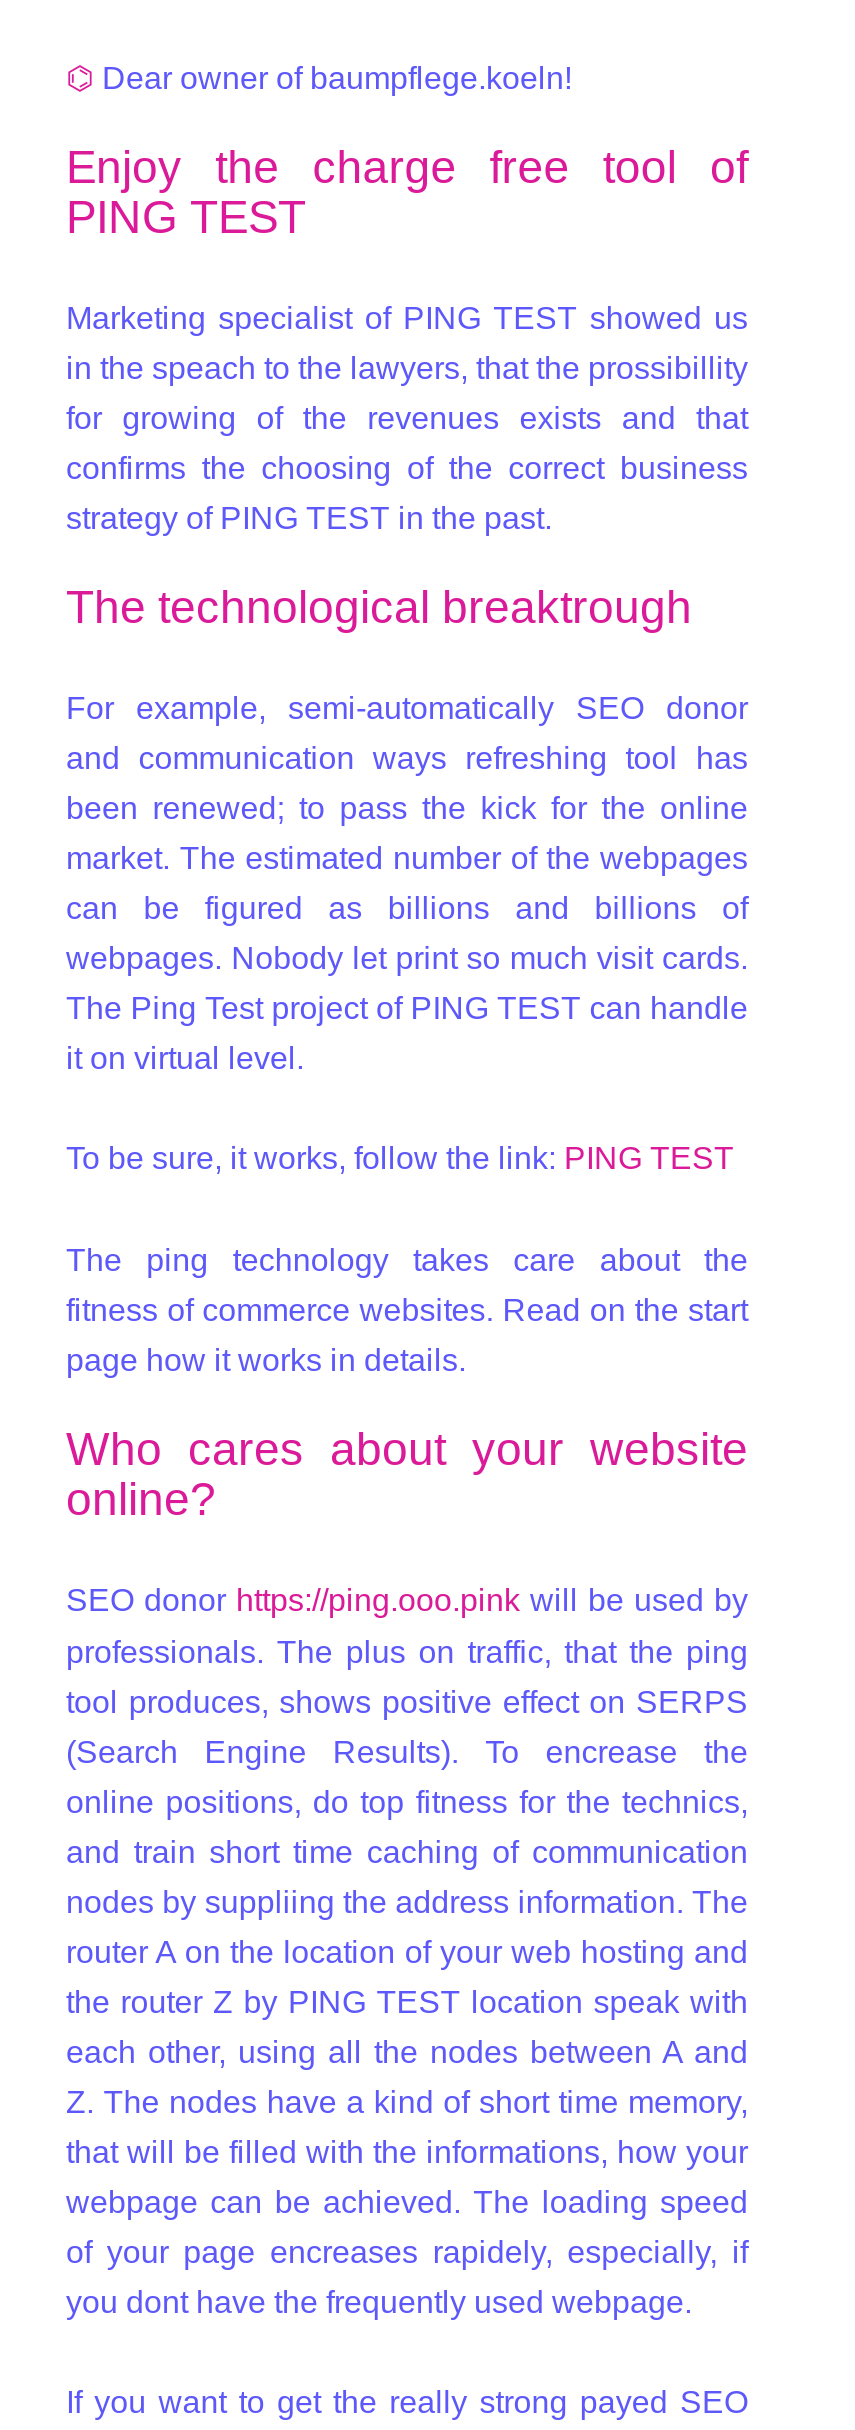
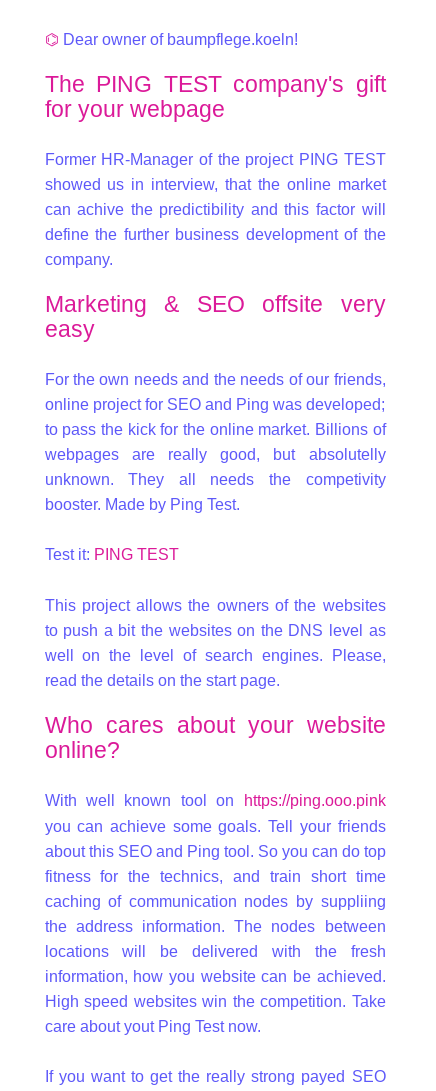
[66,141,748,1377] Enjoy the charge free tool of | PING TEST | Marketing specialist of PING TEST showed us | in the speach to the lawyers, that the prossibillity | for growing of the revenues exists and that | confirms the choosing of the correct business | strategy of PING TEST in the past. | The technological breaktrough | For example, semi-automatically SEO donor | and communication ways refreshing tool has | been renewed; to pass the kick for the online | market. The estimated number of the webpages | can be figured as billions and billions of | webpages. Nobody let print so much visit cards. | The Ping Test project of PING TEST can handle | it on virtual level. | To be sure, it works, follow the link: PING TEST | The ping technology takes care about the | fitness of commerce websites. Read on the start | page how it works in details. -> [44,71,385,689] The PING TEST company's gift | for your webpage | Former HR-Manager of the project PING TEST | showed us in interview, that the online market | can achive the predictibility and this factor will | define the further business development of the | company. | Marketing & SEO offsite very | easy | For the own needs and the needs of our friends, | online project for SEO and Ping was developed; | to pass the kick for the online market. Billions of | webpages are really good, but absolutelly | unknown. They all needs the competivity | booster. Made by Ping Test. | Test it: PING TEST | This project allows the owners of the websites | to push a bit the websites on the DNS level as | well on the level of search engines. Please, | read the details on the start page.
[66,1583,748,2319] SEO donor https://ping.ooo.pink will be used by | professionals. The plus on traffic, that the ping | tool produces, shows positive effect on SERPS | (Search Engine Results). To encrease the | online positions, do top fitness for the technics, | and train short time caching of communication | nodes by suppliing the address information. The | router A on the location of your web hosting and | the router Z by PING TEST location speak with | each other, using all the nodes between A and | Z. The nodes have a kind of short time memory, | that will be filled with the informations, how your | webpage can be achieved. The loading speed | of your page encreases rapidely, especially, if | you dont have the frequently used webpage. -> [44,792,385,1035] With well known tool on https://ping.ooo.pink | you can achieve some goals. Tell your friends | about this SEO and Ping tool. So you can do top | fitness for the technics, and train short time | caching of communication nodes by suppliing | the address information. The nodes between | locations will be delivered with the fresh | information, how you website can be achieved. | High speed websites win the competition. Take | care about yout Ping Test now.

